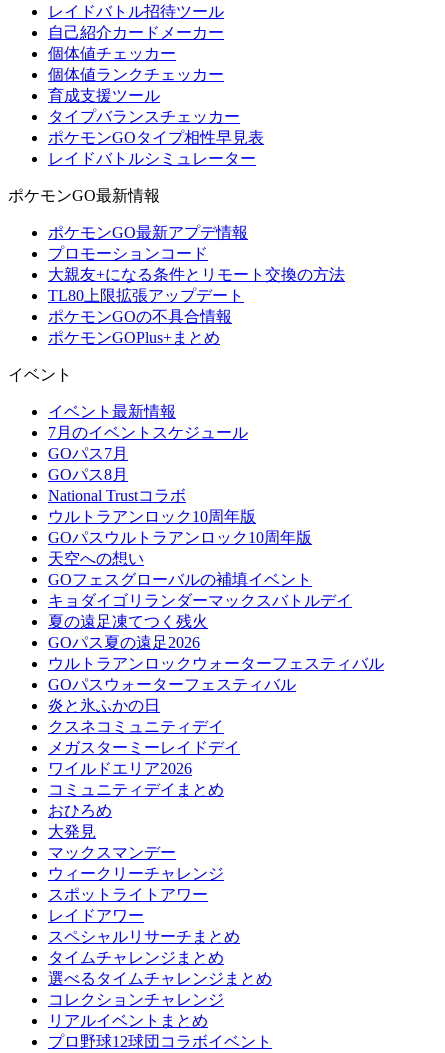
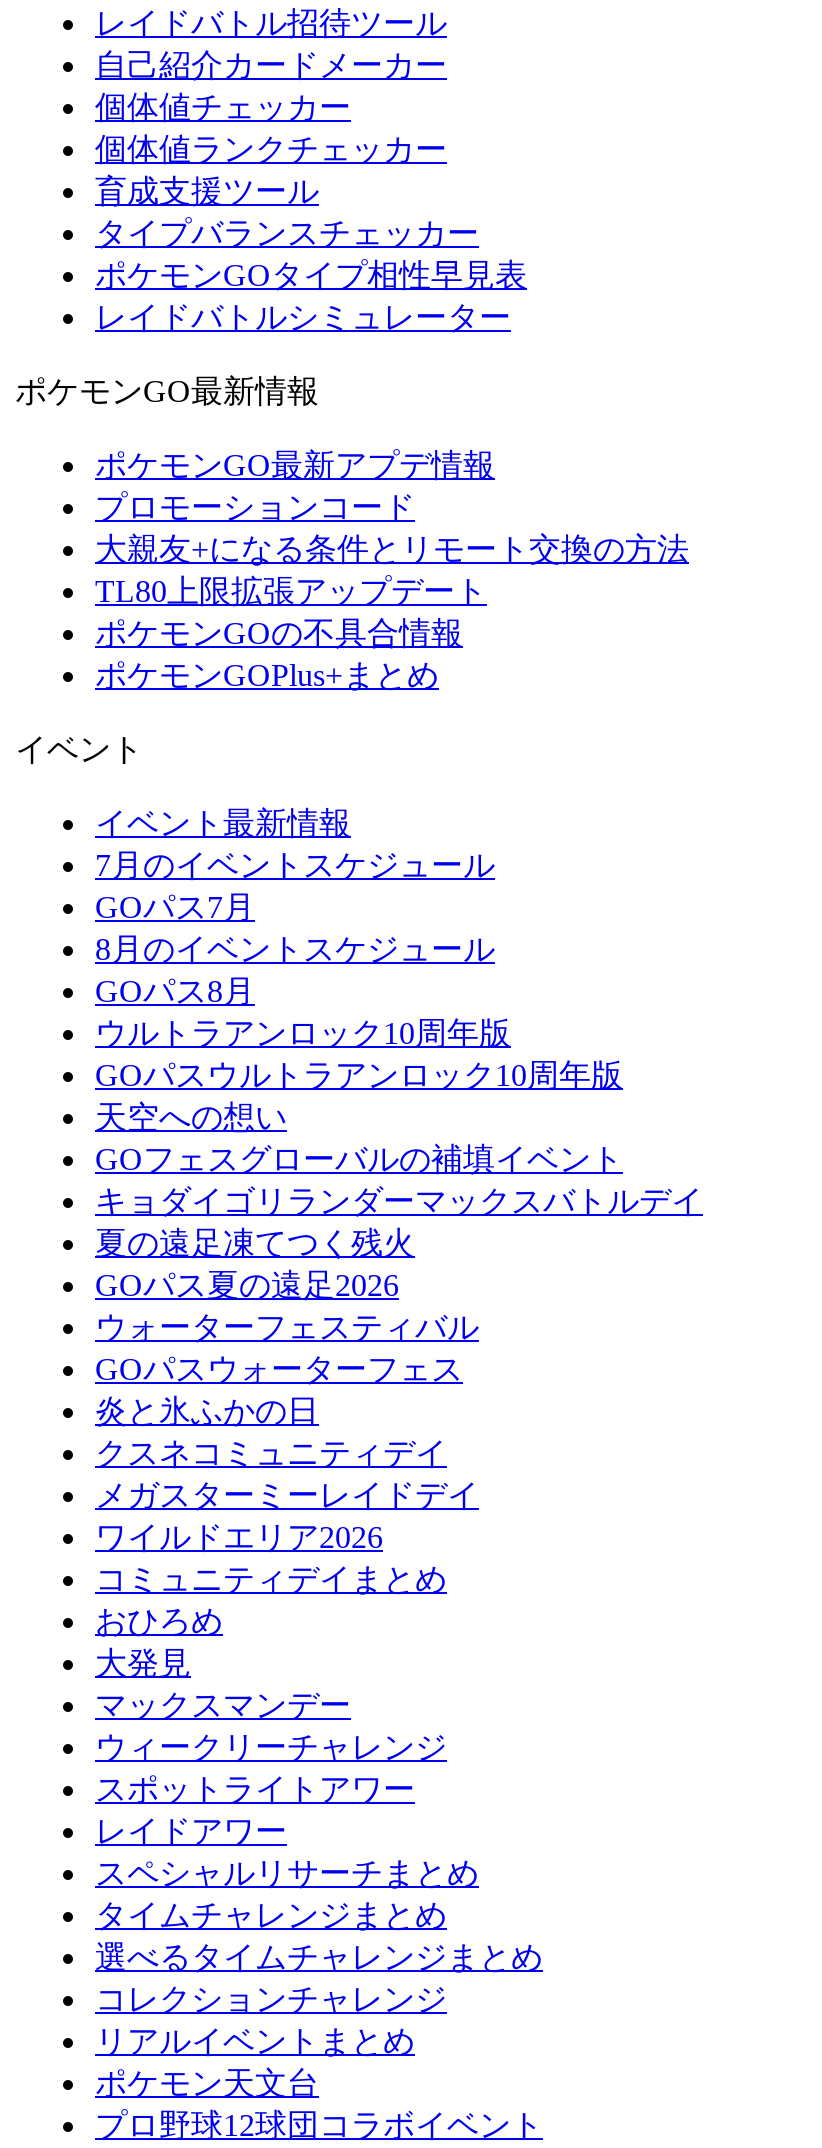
none -> [95,932,495,966] 8月のイベントスケジュール
[48,487,186,504] National Trustコラボ -> none
[48,655,384,693] ウルトラアンロックウォーターフェスティバル | GOパスウォーターフェスティバル -> [95,1310,479,1386] ウォーターフェスティバル | GOパスウォーターフェス
none -> [95,2066,319,2100] ポケモン天文台

